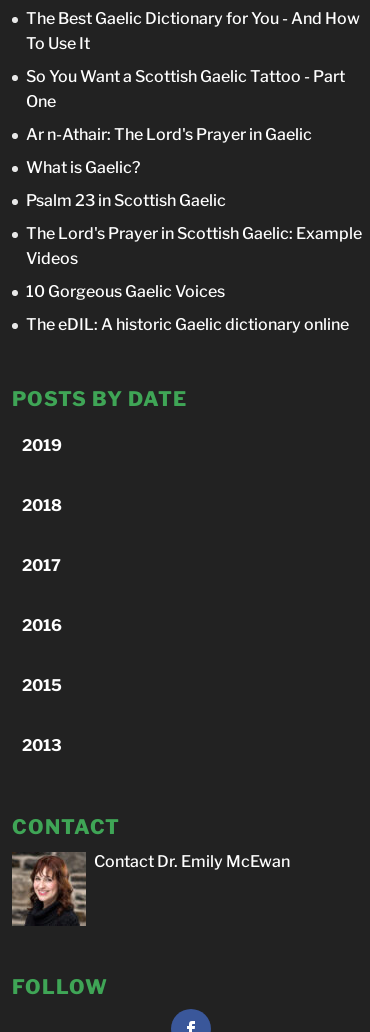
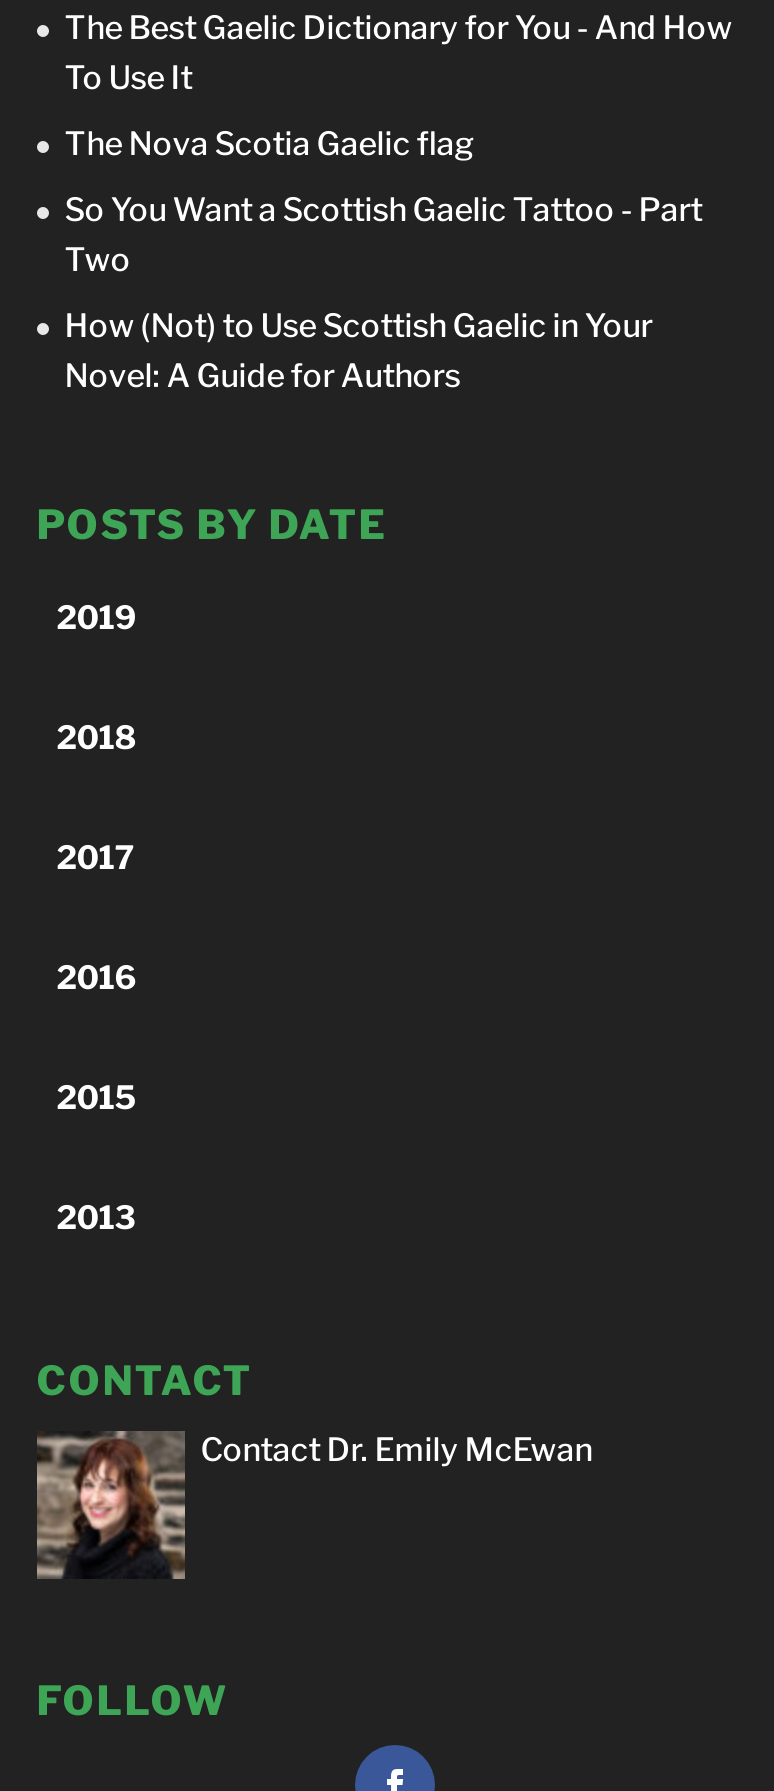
none -> [65,126,475,164] The Nova Scotia Gaelic flag
moved [26,67,345,86] -> [65,192,703,230]: So You Want a Scottish Gaelic Tattoo - Part
[26,92,362,334] One | Ar n-Athair: The Lord's Prayer in Gaelic | What is Gaelic? | Psalm 23 in Scottish Gaelic | The Lord's Prayer in Scottish Gaelic: Example | Videos | 10 Gorgeous Gaelic Voices | The eDIL: A historic Gaelic dictionary online -> [65,242,653,396] Two | How (Not) to Use Scottish Gaelic in Your | Novel: A Guide for Authors

